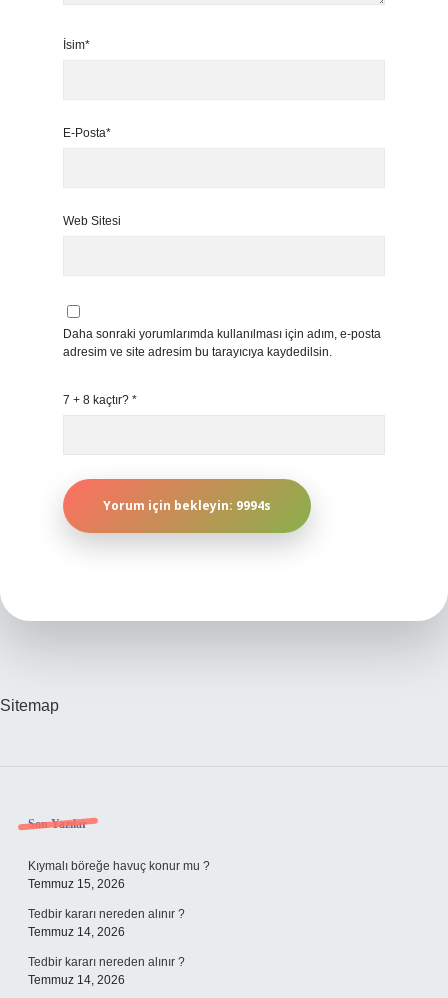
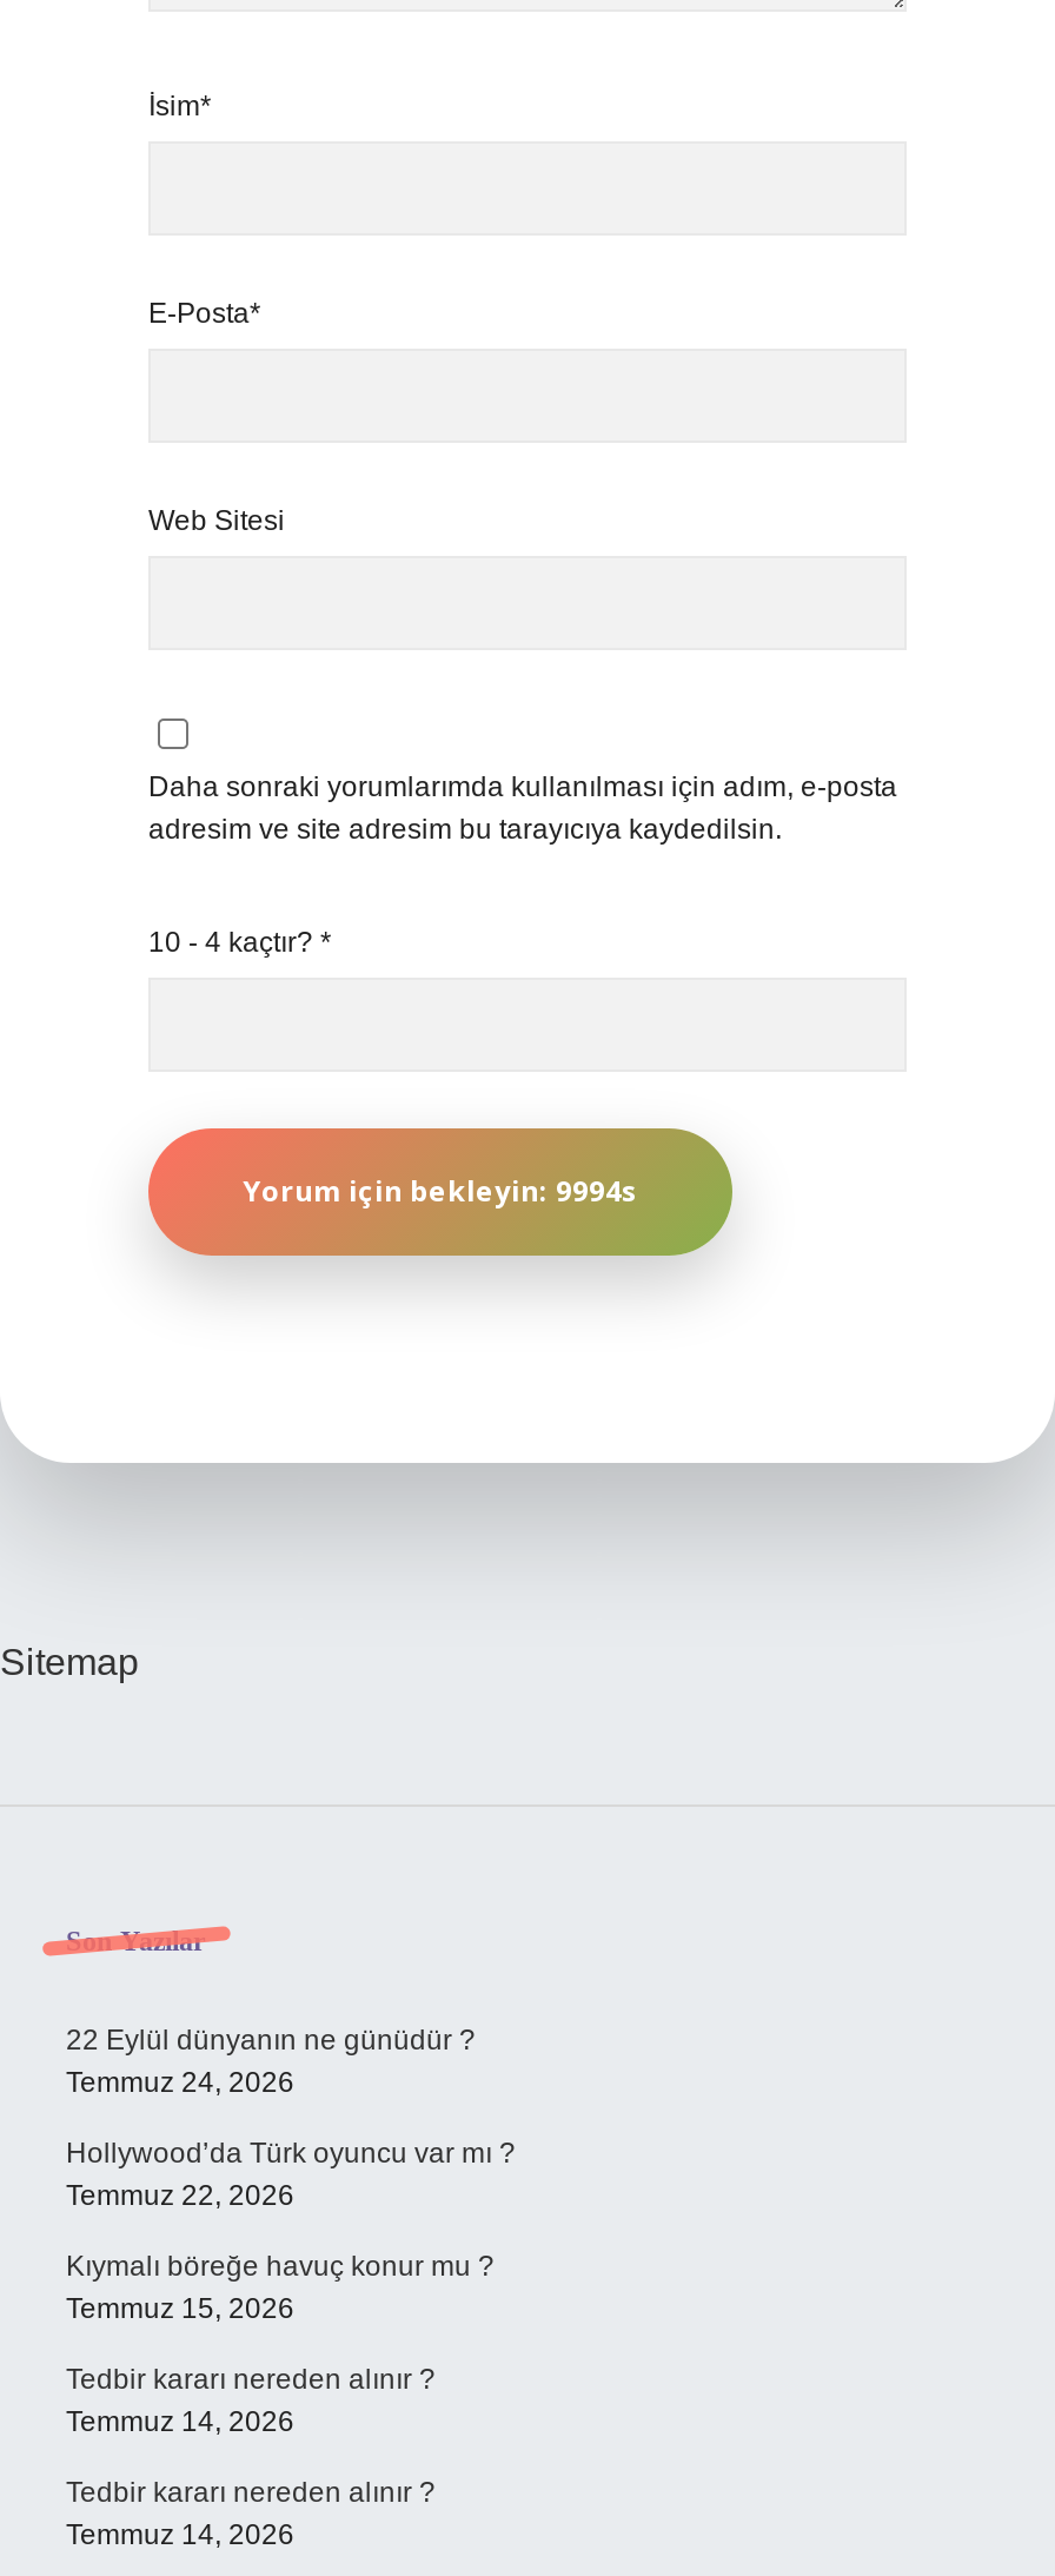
[63,393,137,407] 7 + 8 kaçtır? * -> [148,926,332,959] 10 - 4 kaçtır? *
none -> [66,2024,516,2212] 22 Eylül dünyanın ne günüdür ? | Temmuz 24, 2026 | Hollywood’da Türk oyuncu var mı ? | Temmuz 22, 2026

